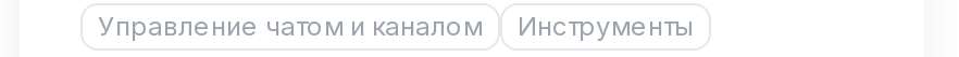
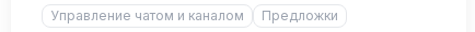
[518,10,694,42] Инструменты -> [262,7,338,23] Предложки

